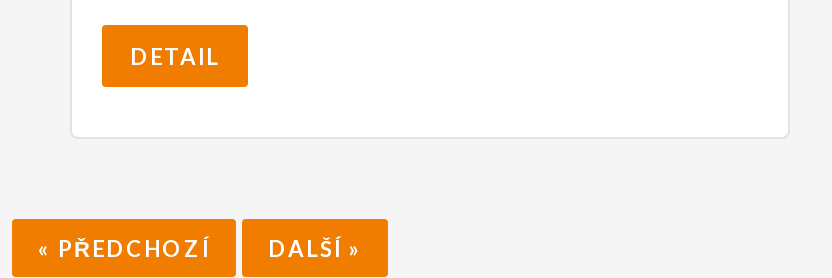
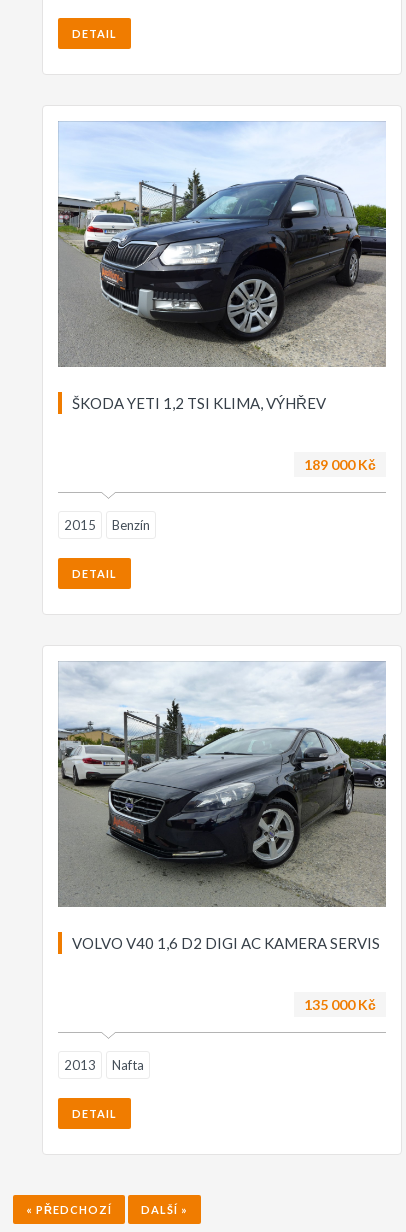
none -> [57,120,387,473] [image] | ŠKODA YETI 1,2 TSI KLIMA, VÝHŘEV | 189 000 Kč
none -> [57,661,387,1013] [image] | VOLVO V40 1,6 D2 DIGI AC KAMERA SERVIS | 135 000 Kč
none -> [64,517,150,580] 2015 | Benzín | DETAIL
none -> [64,1057,144,1120] 2013 | Nafta | DETAIL

